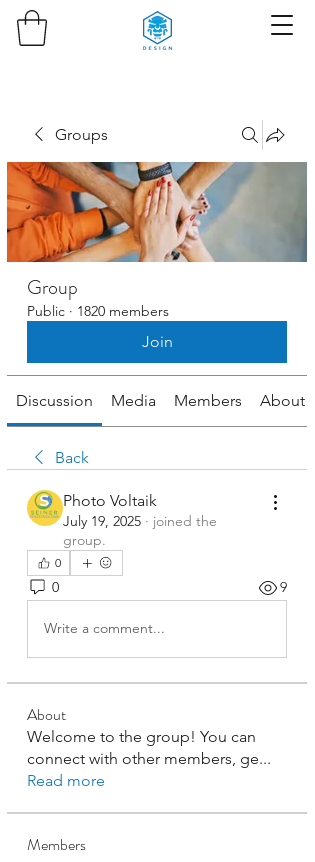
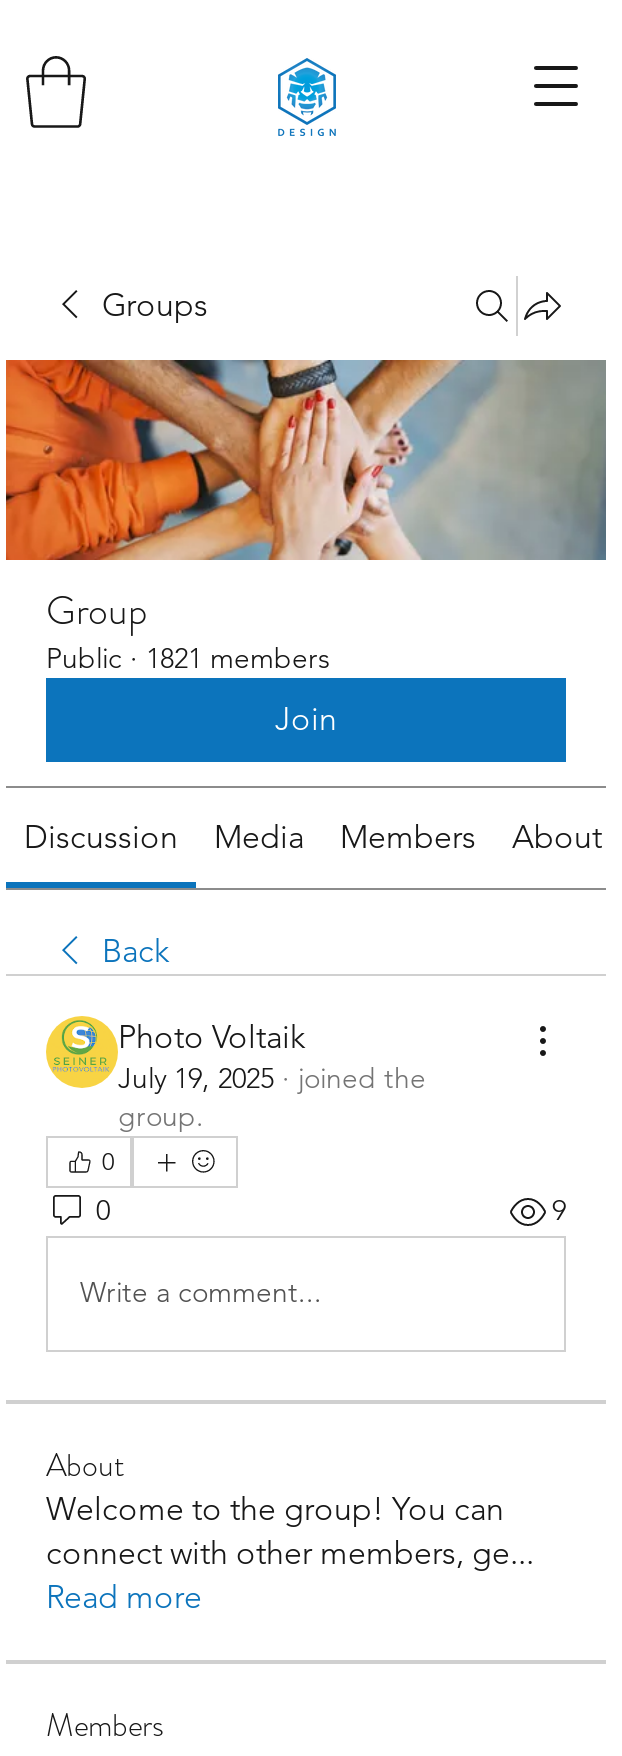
[27,302,169,320] Public · 1820 members -> [46,639,330,675] Public · 1821 members

